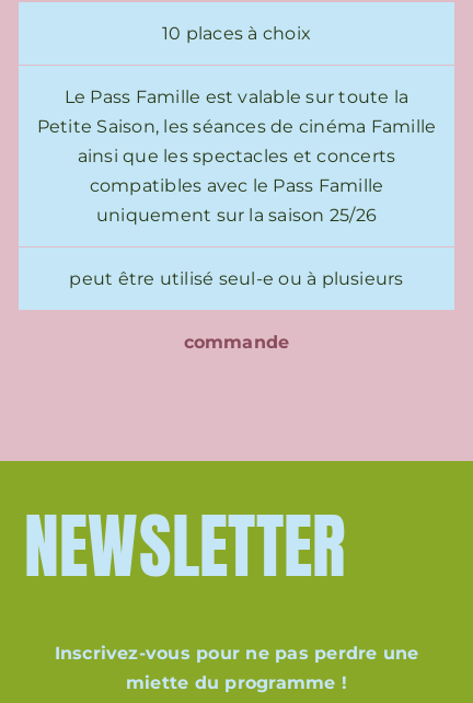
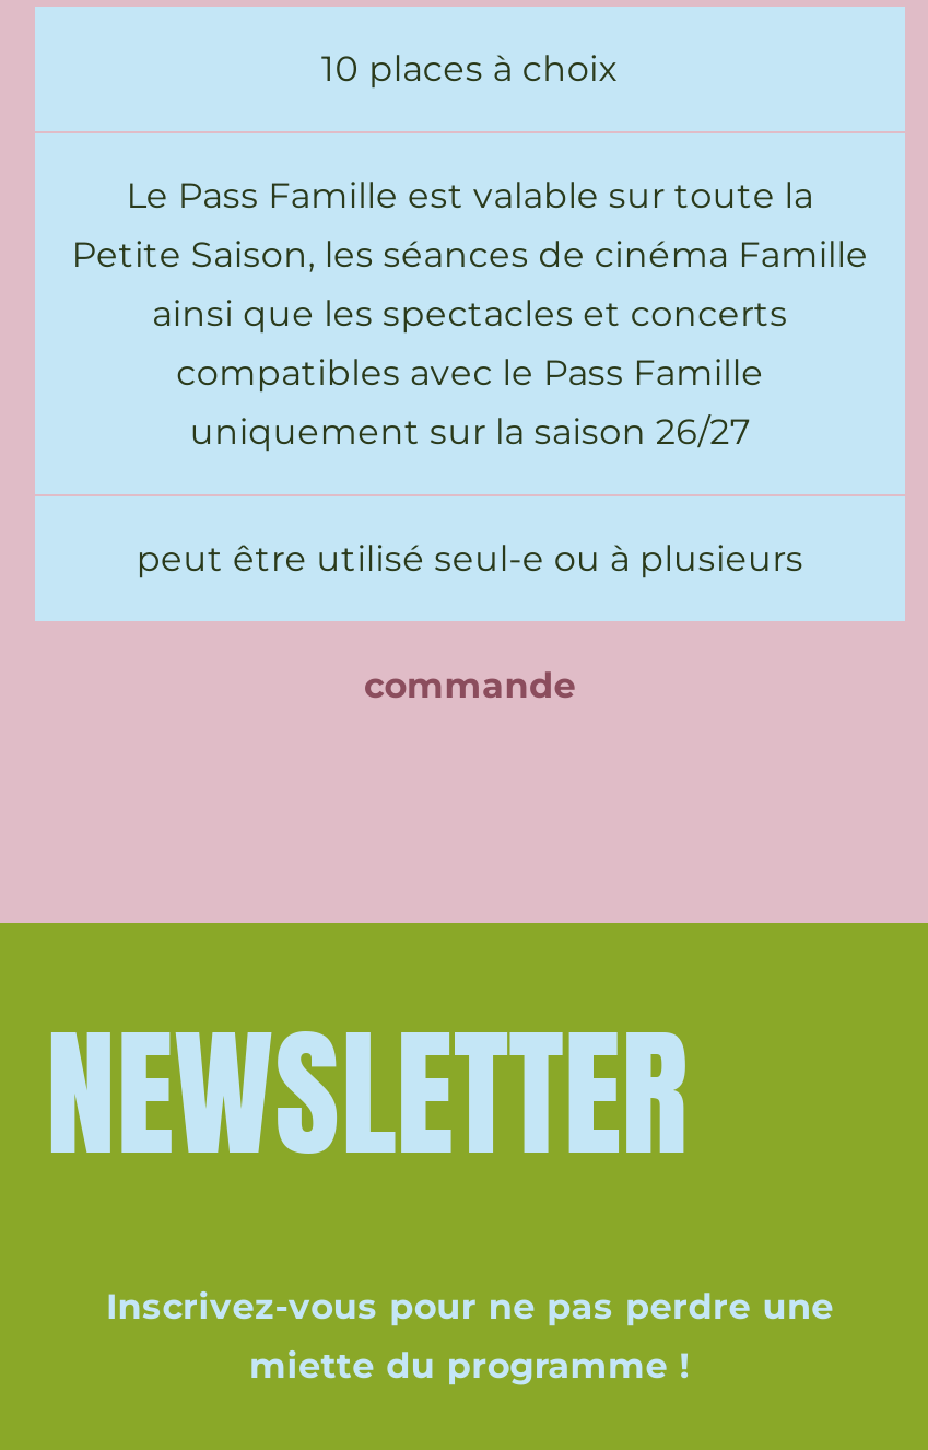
[96,204,377,225] uniquement sur la saison 25/26 -> [190,410,750,452] uniquement sur la saison 26/27

